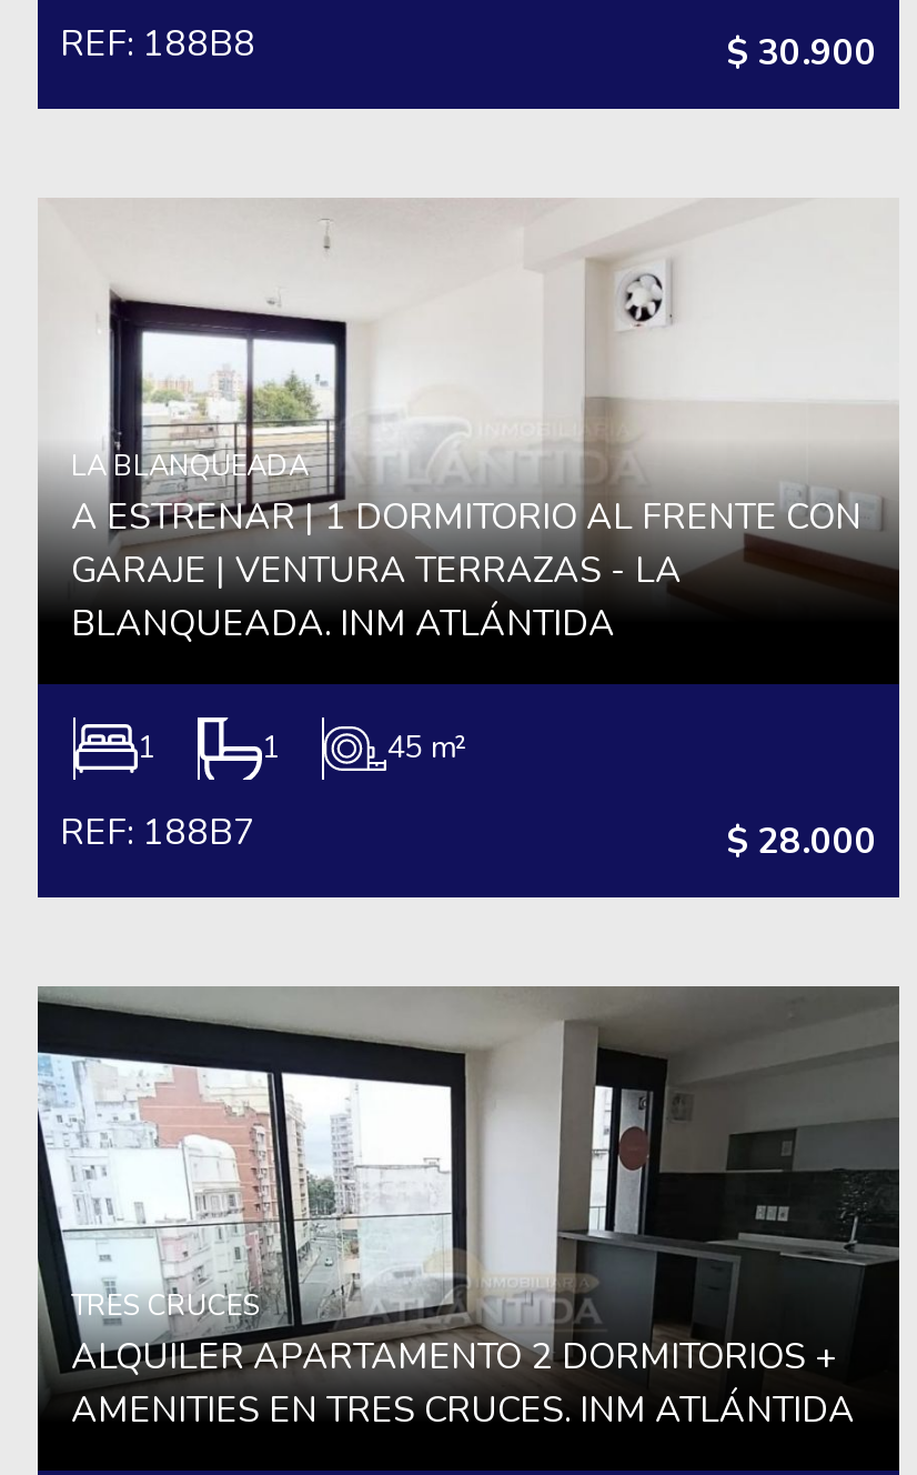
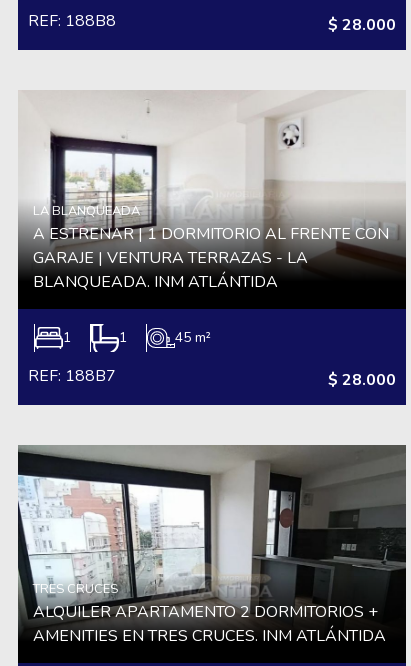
[726,29,877,78] $ 30.900 -> [328,14,396,36] $ 28.000

